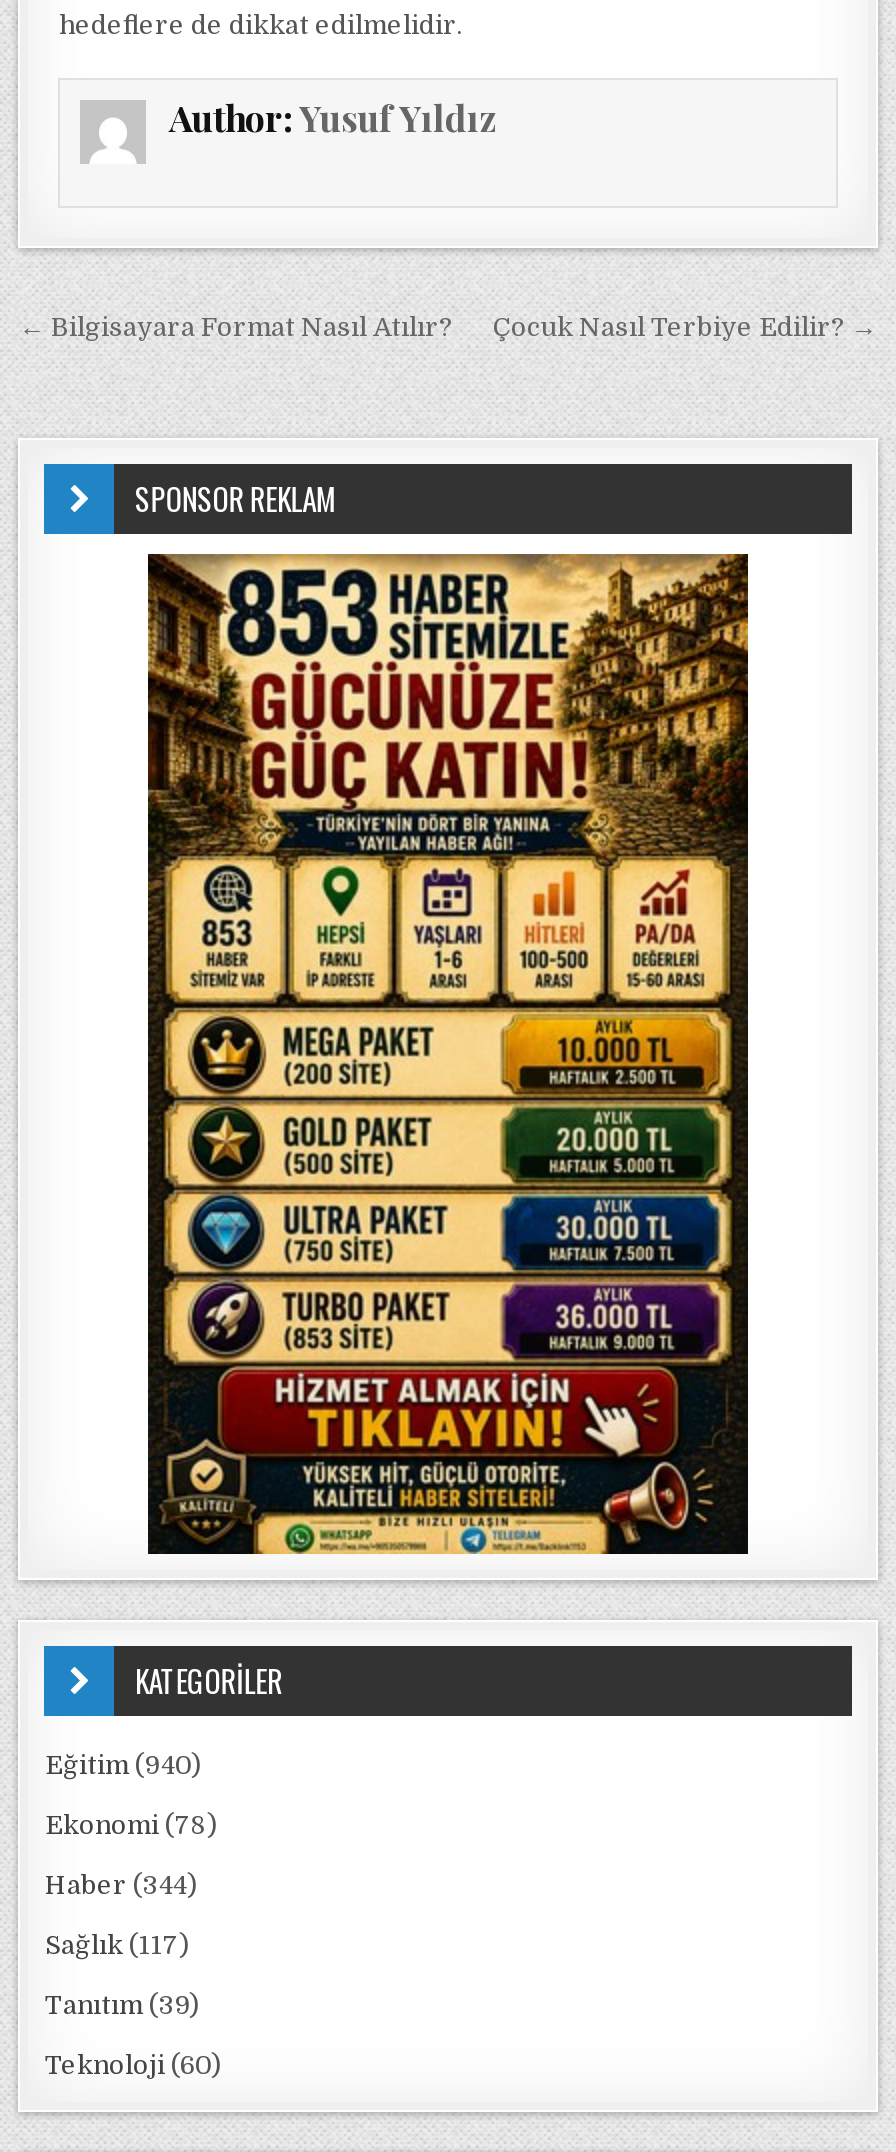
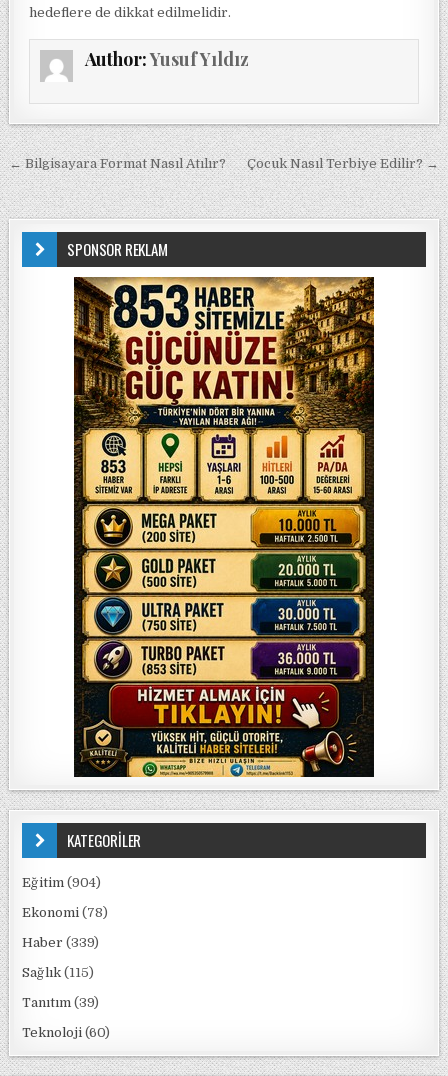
[45,1750,201,1780] Eğitim (940) -> [22,875,101,890] Eğitim (904)
[45,1870,197,1900] Haber (344) -> [22,935,99,950] Haber (339)
[45,1930,189,1960] Sağlık (117) -> [22,965,94,980] Sağlık (115)

